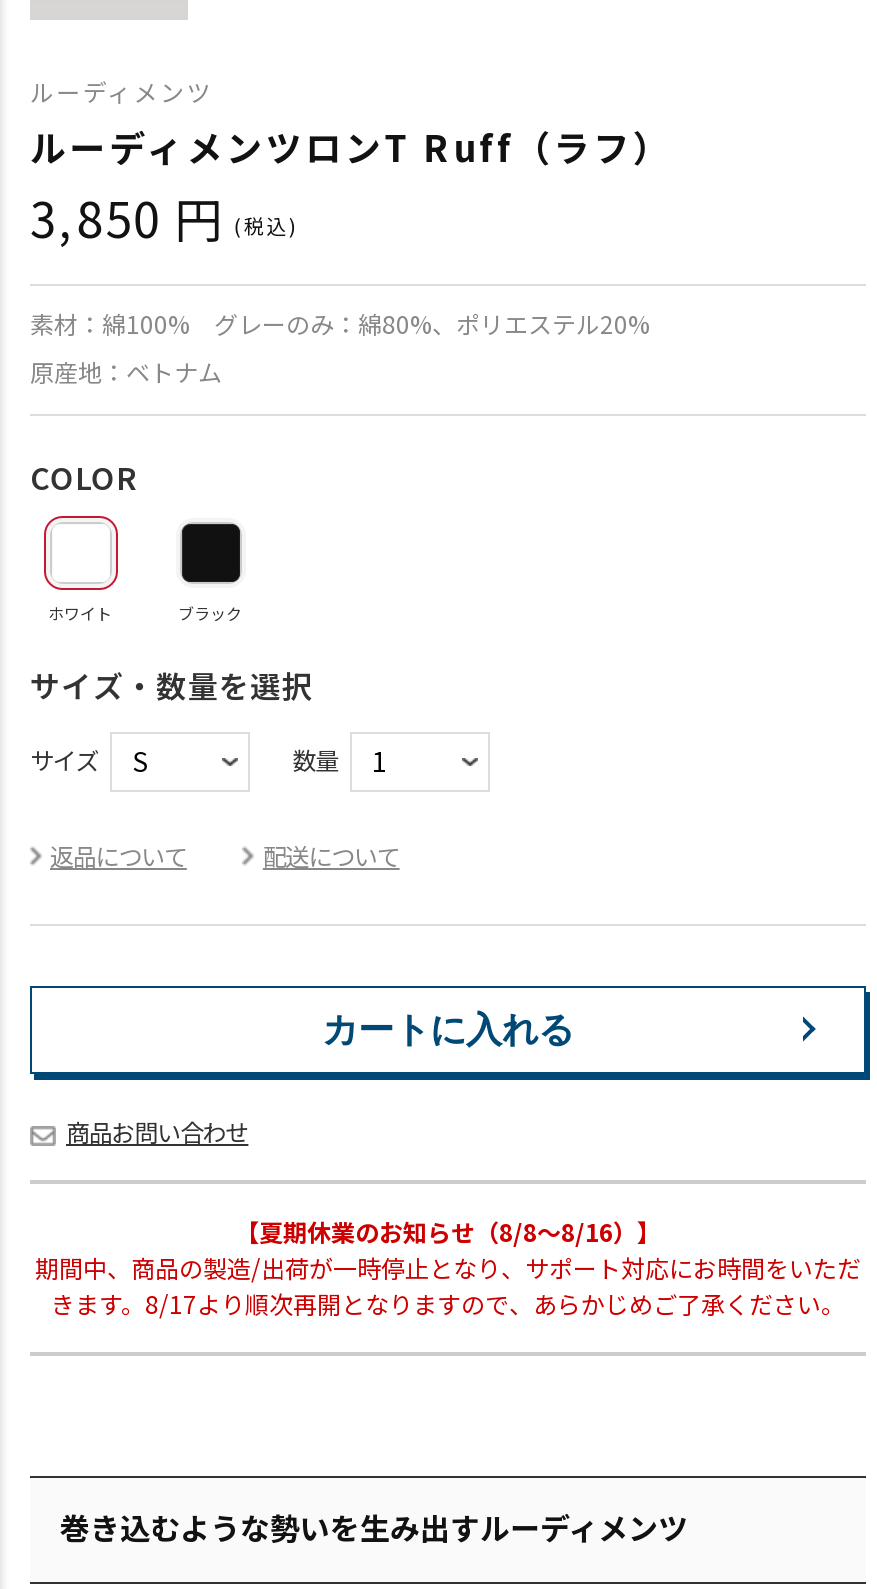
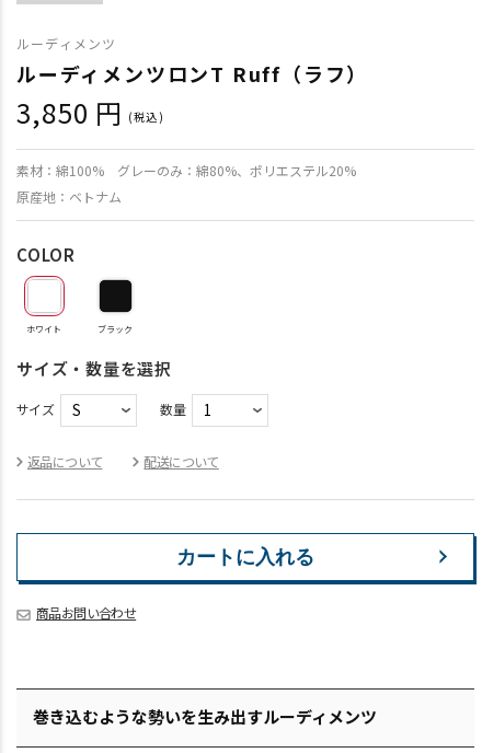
[35,1214,861,1320] 【夏期休業のお知らせ（8/8〜8/16）】 | 期間中、商品の製造/出荷が一時停止となり、サポート対応にお時間をいただ | きます。8/17より順次再開となりますので、あらかじめご了承ください。 -> none

